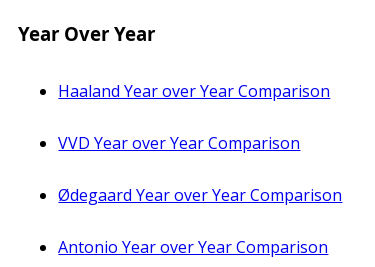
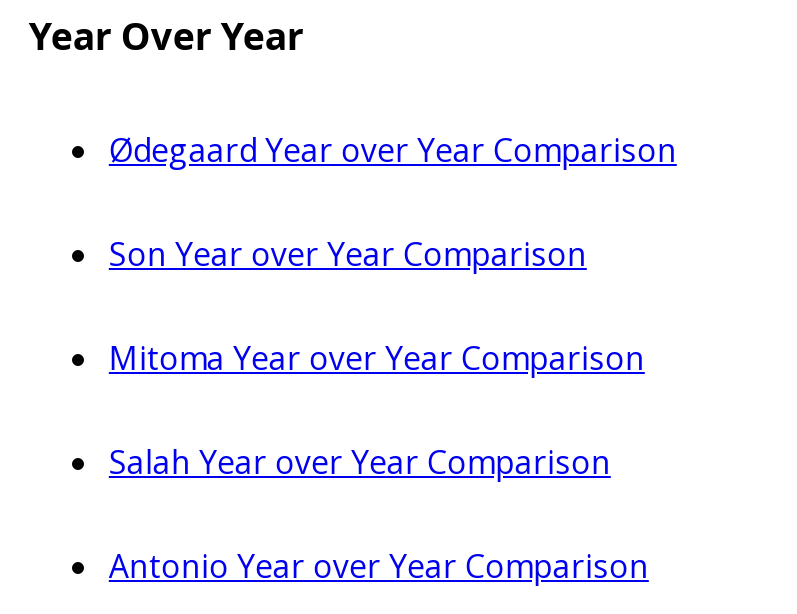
[58,80,330,154] Haaland Year over Year Comparison | VVD Year over Year Comparison -> none
moved [58,184,342,206] -> [109,128,677,172]: Ødegaard Year over Year Comparison
none -> [109,232,645,484] Son Year over Year Comparison | Mitoma Year over Year Comparison | Salah Year over Year Comparison

